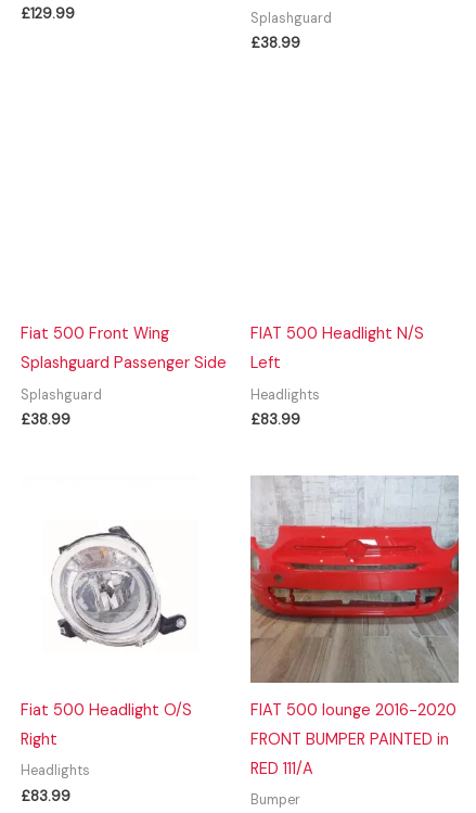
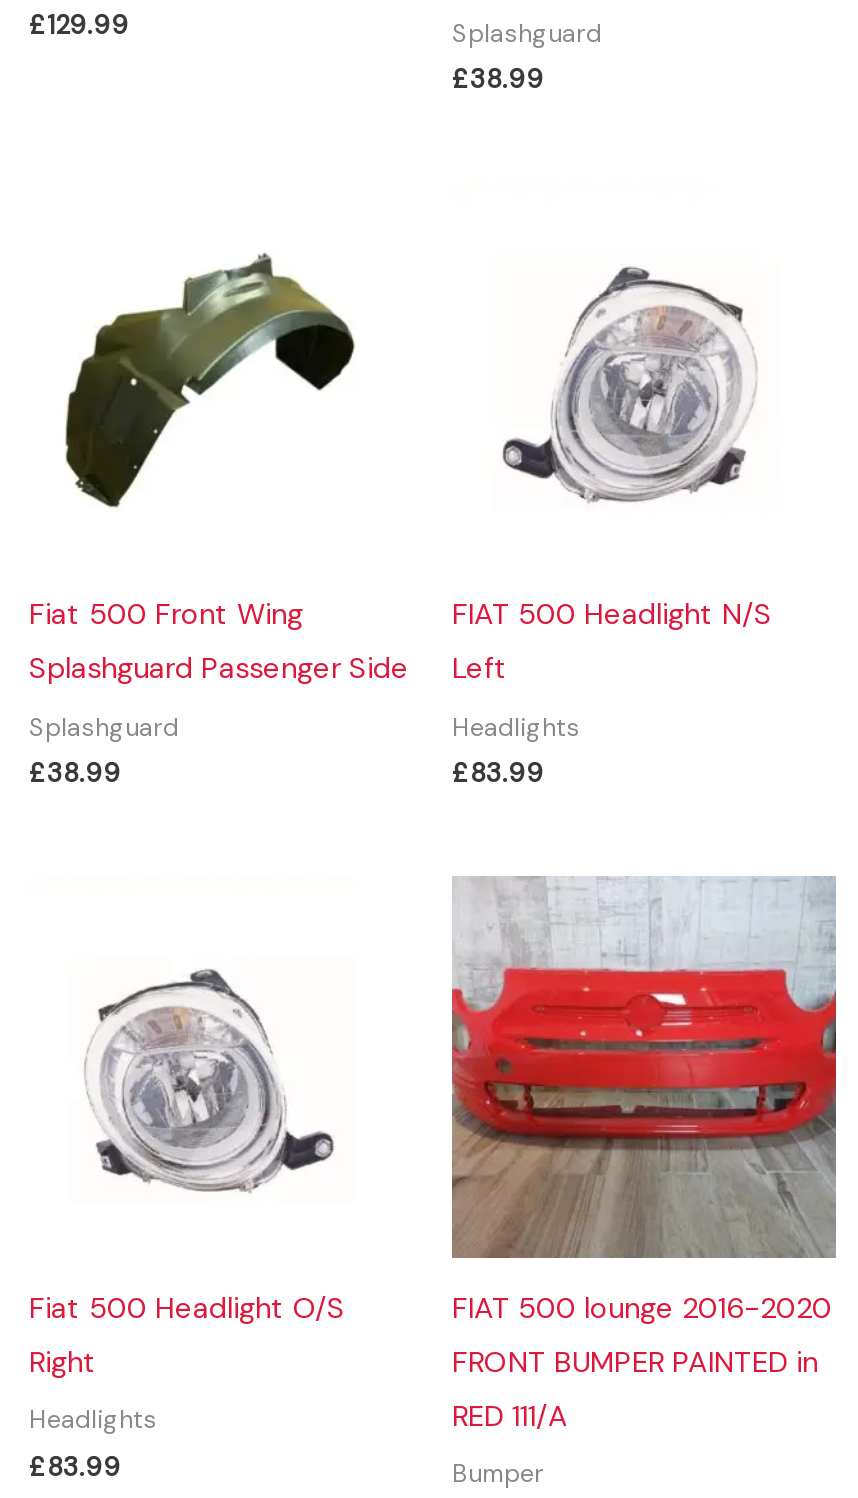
none -> [64,252,356,510] [image]
none -> [500,266,756,504] [image]

